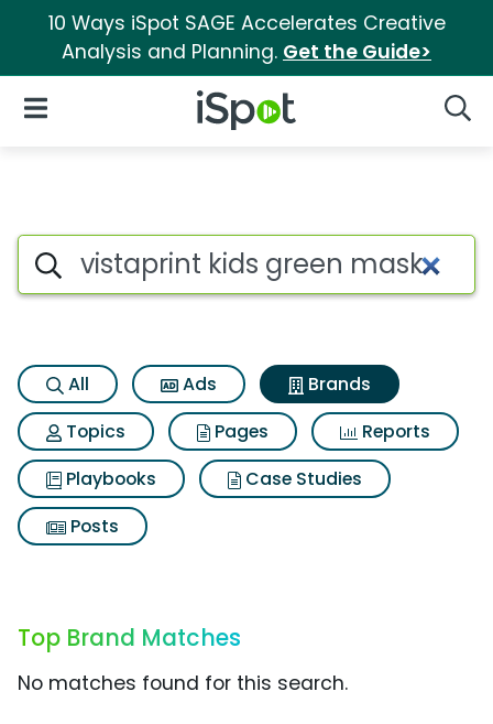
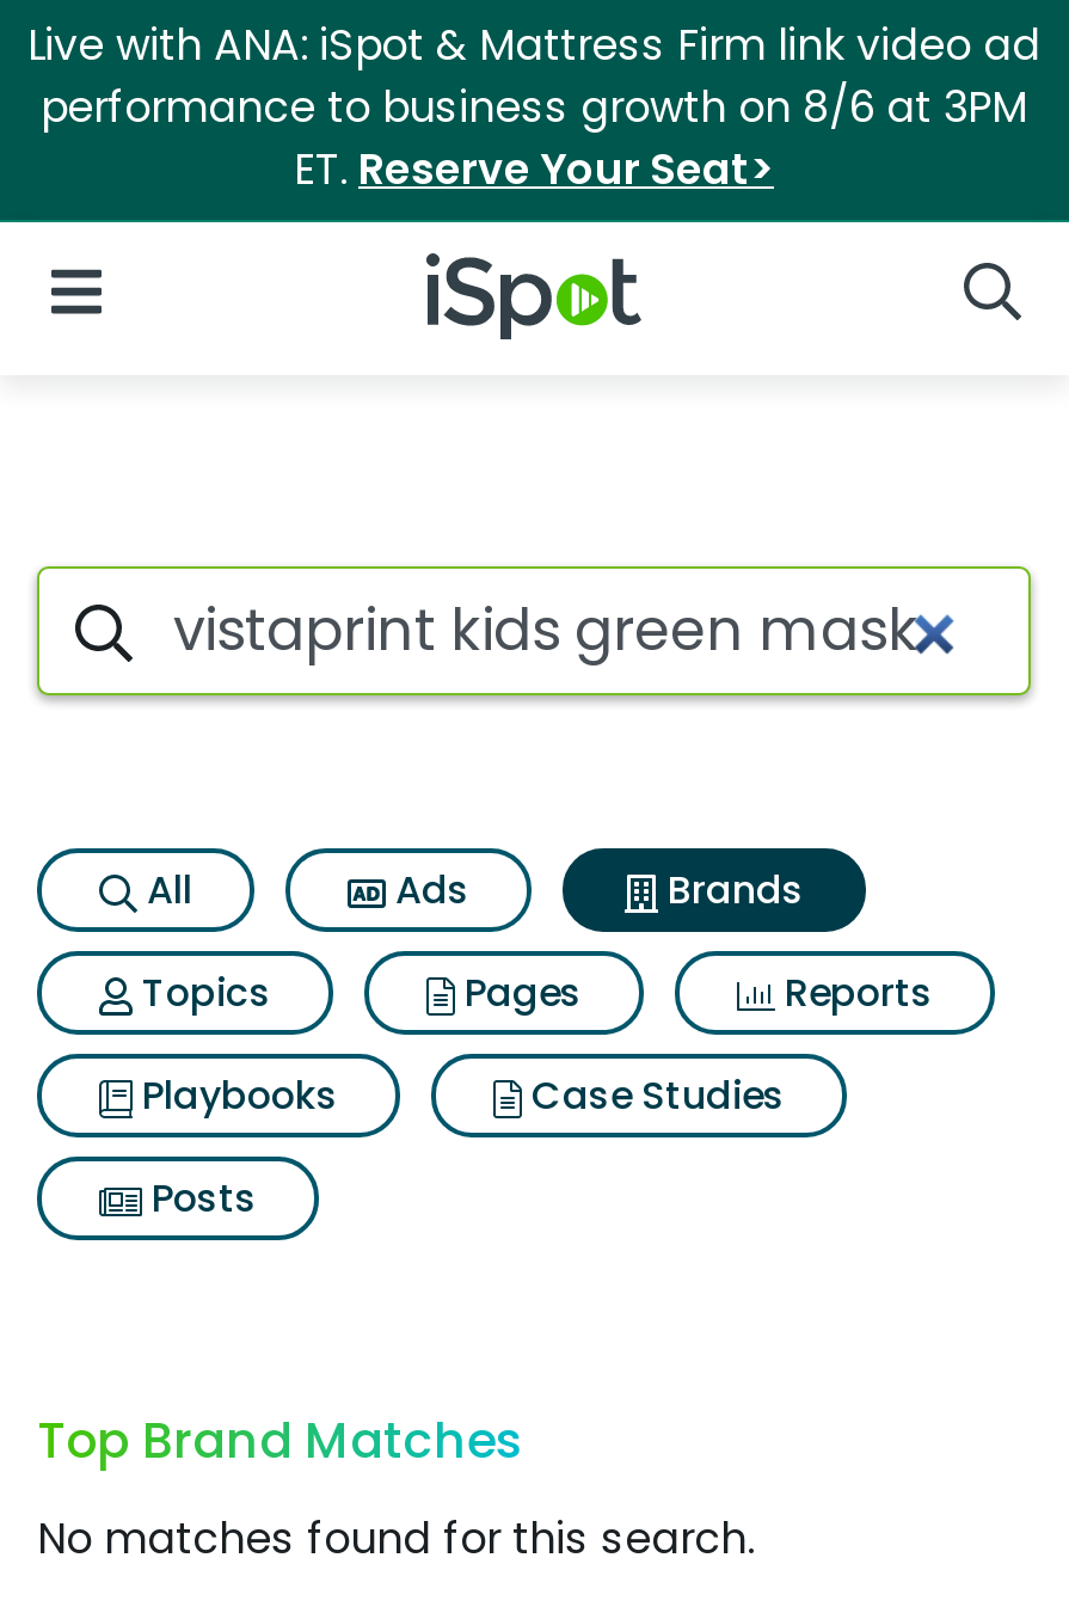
[48,10,445,65] 10 Ways iSpot SAGE Accelerates Creative | Analysis and Planning. Get the Guide> -> [27,17,1040,198] Live with ANA: iSpot & Mattress Firm link video ad | performance to business growth on 8/6 at 3PM | ET. Reserve Your Seat>

